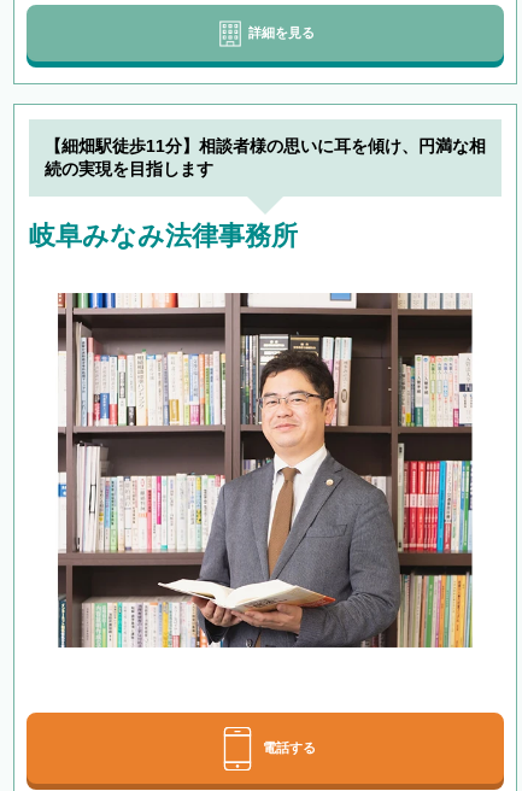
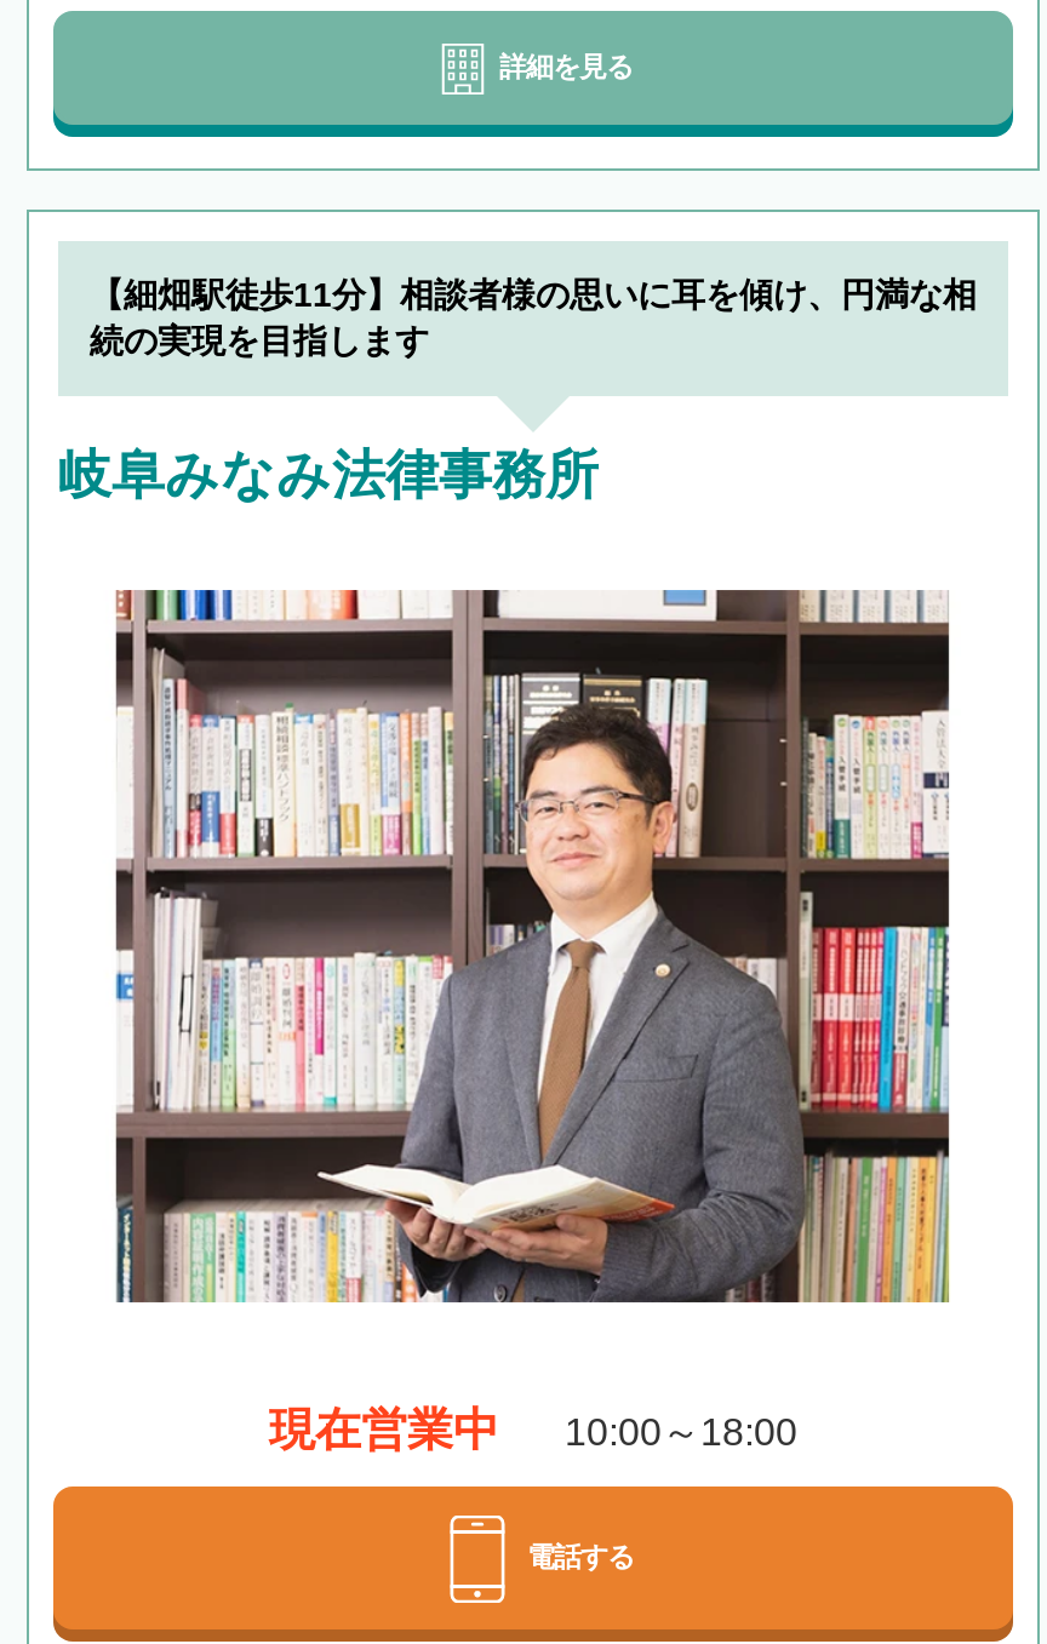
none -> [269,1403,797,1454] 現在営業中 | 10:00～18:00

